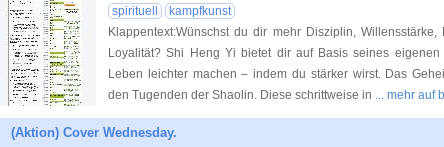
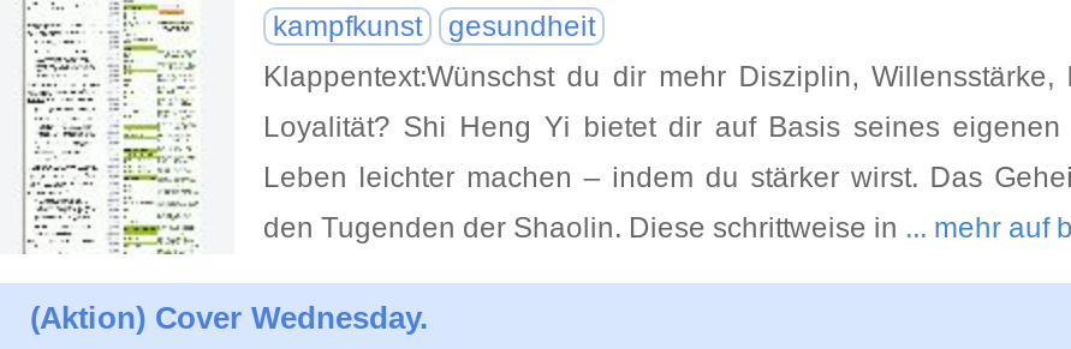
[112,4,158,18] spirituell -> none
none -> [448,10,595,43] gesundheit

